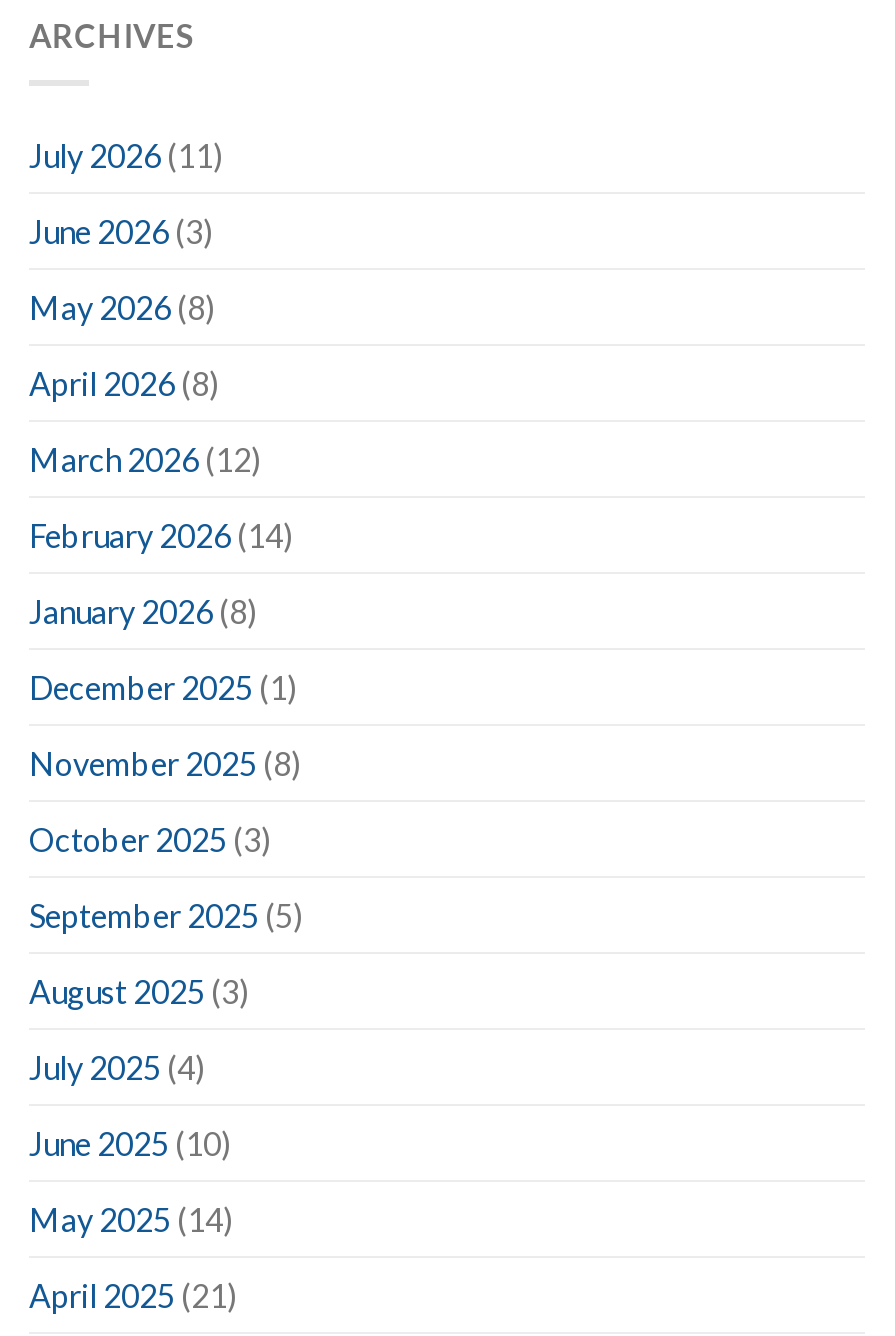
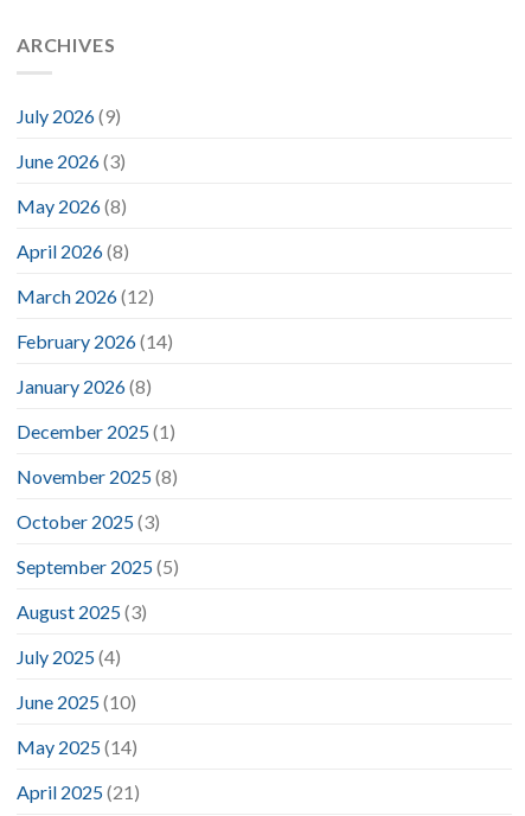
[29,136,223,174] July 2026 (11) -> [17,104,121,127] July 2026 (9)

